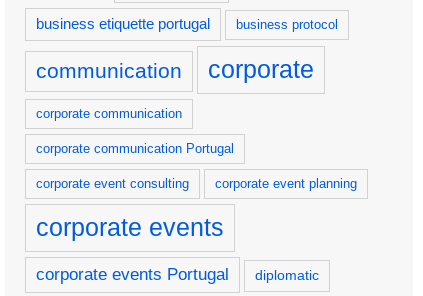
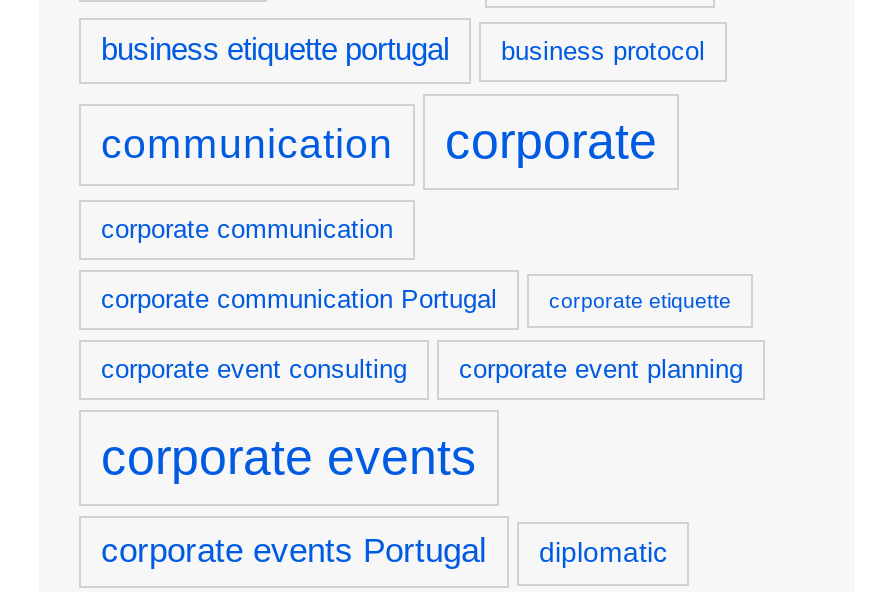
none -> [549,287,731,311] corporate etiquette

